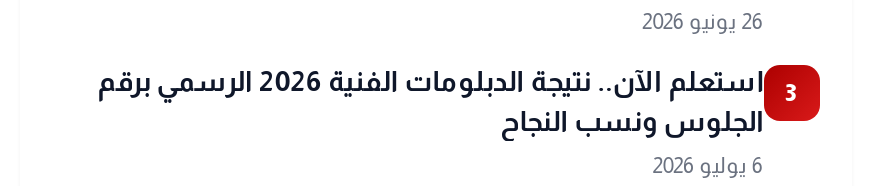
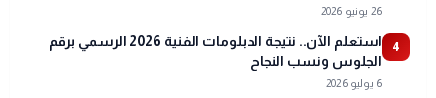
[785,79,799,107] 3 -> [392,40,400,54] 4

